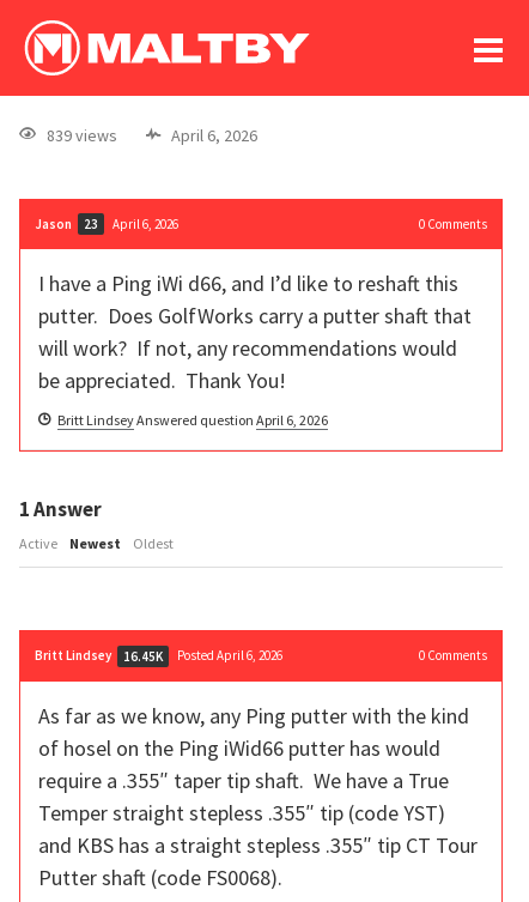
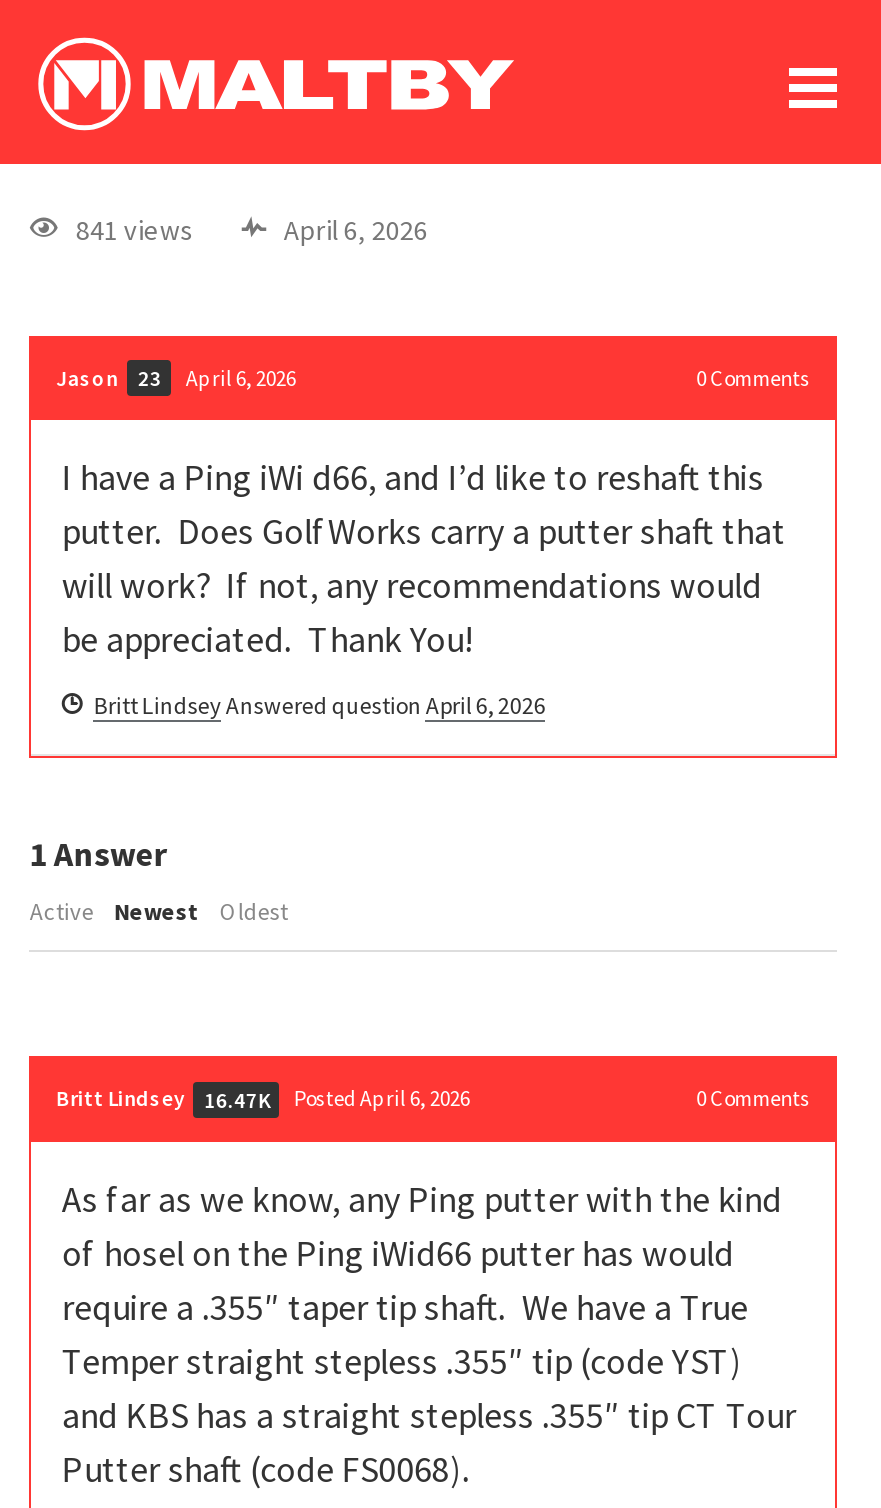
[47,124,118,146] 839 views -> [76,211,194,247] 841 views
[35,647,283,665] Britt Lindsey 16.45K Posted April 6, 2026 -> [56,1085,470,1114] Britt Lindsey 16.47K Posted April 6, 2026

